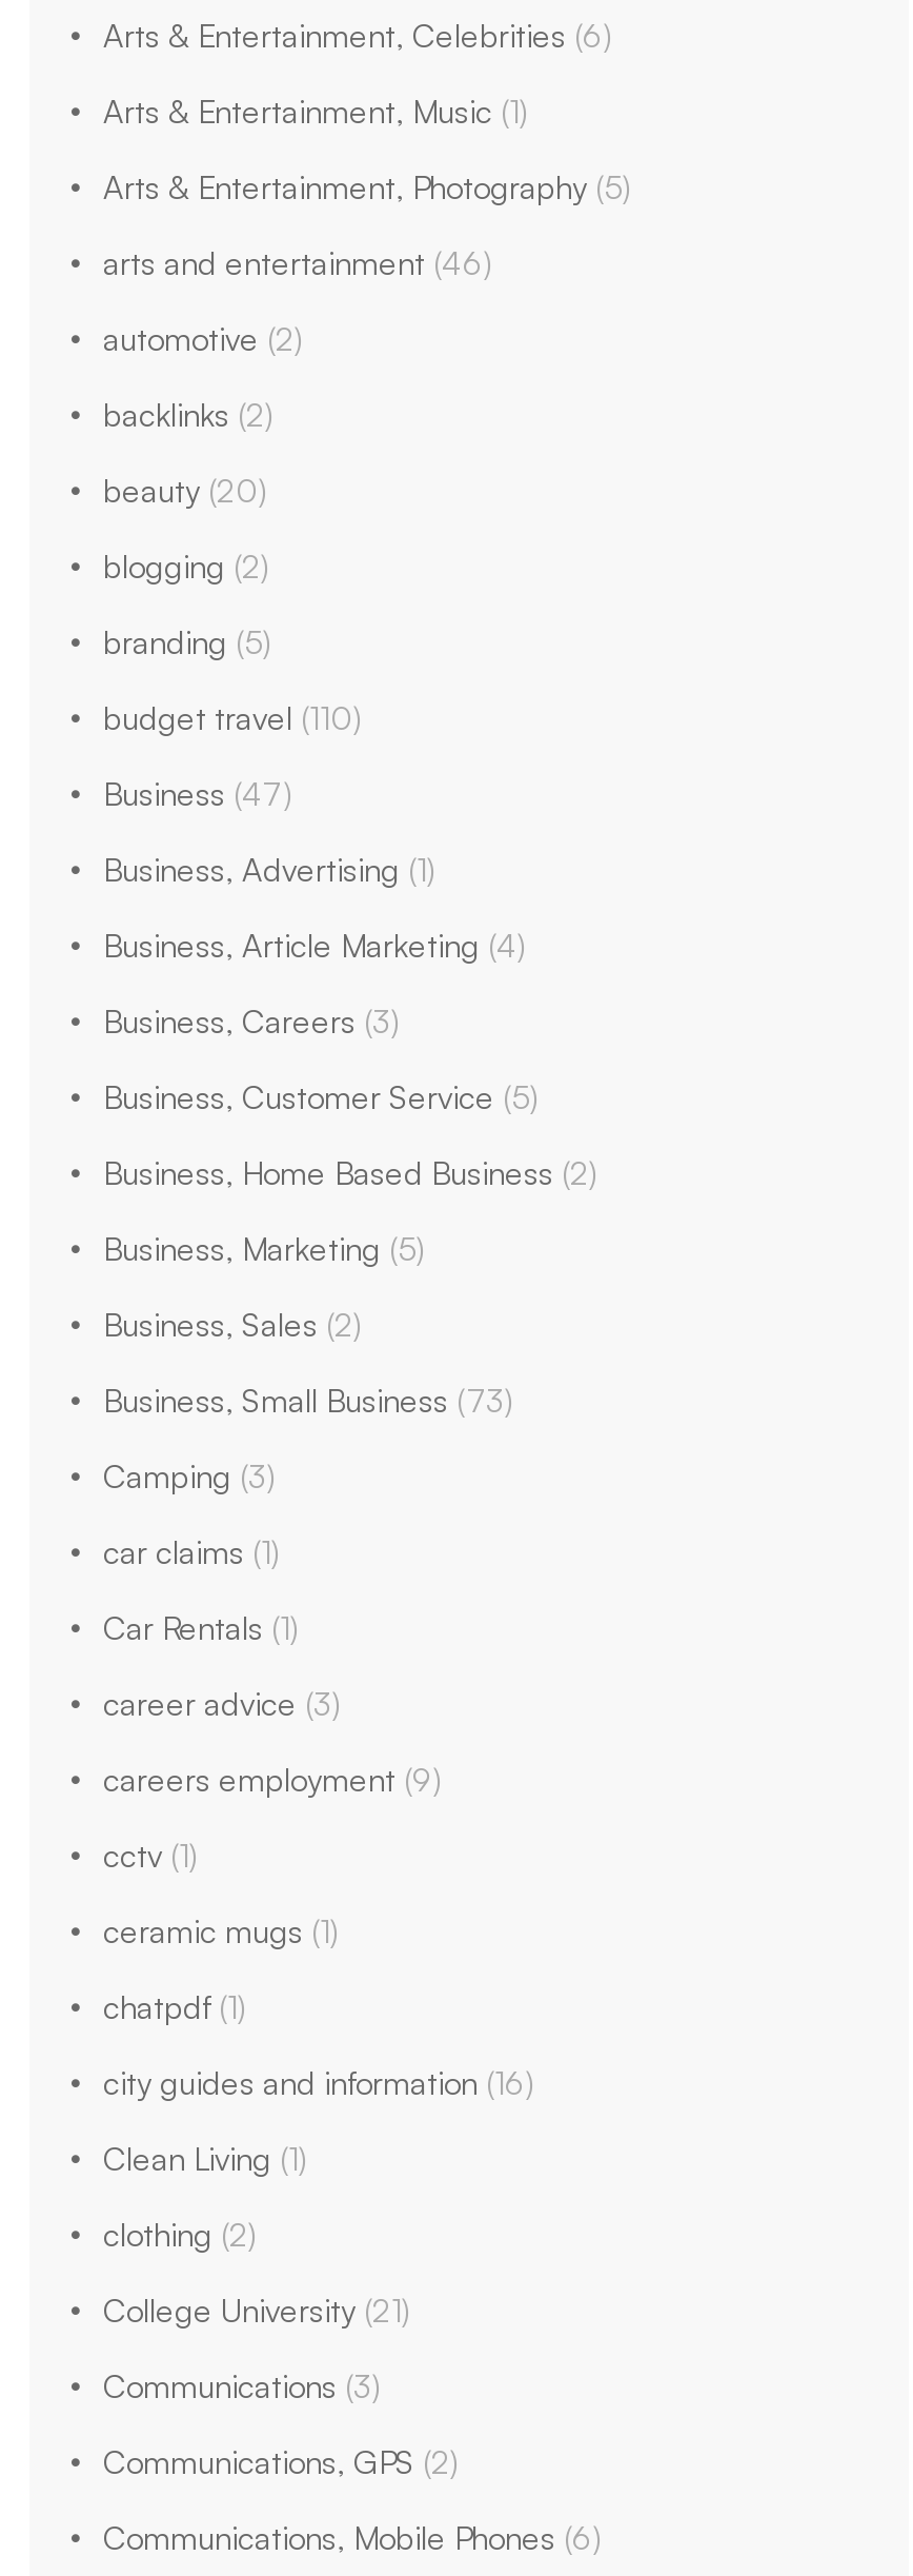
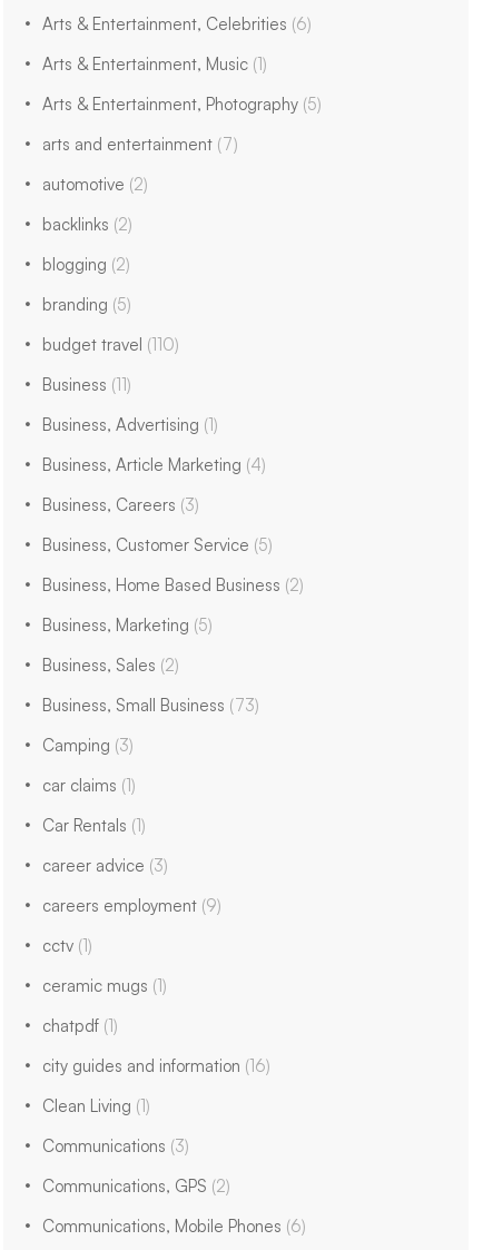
[103,242,492,282] arts and entertainment (46) -> [42,133,238,154] arts and entertainment (7)
[103,470,267,510] beauty (20) -> none
[103,773,292,813] Business (47) -> [42,373,131,395] Business (11)
[103,2214,410,2330] clothing (2) | College University (21) -> none

